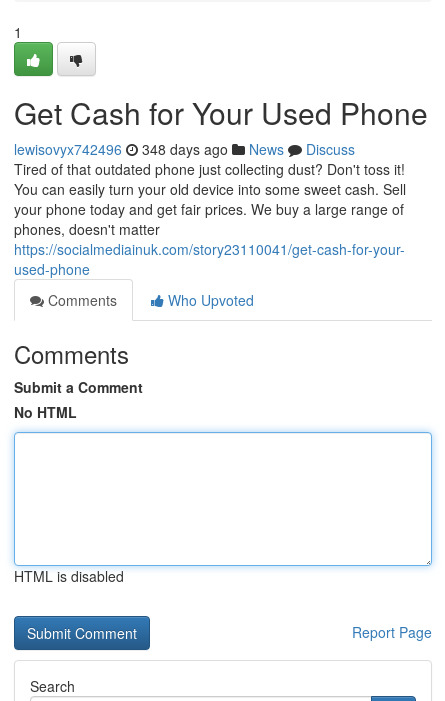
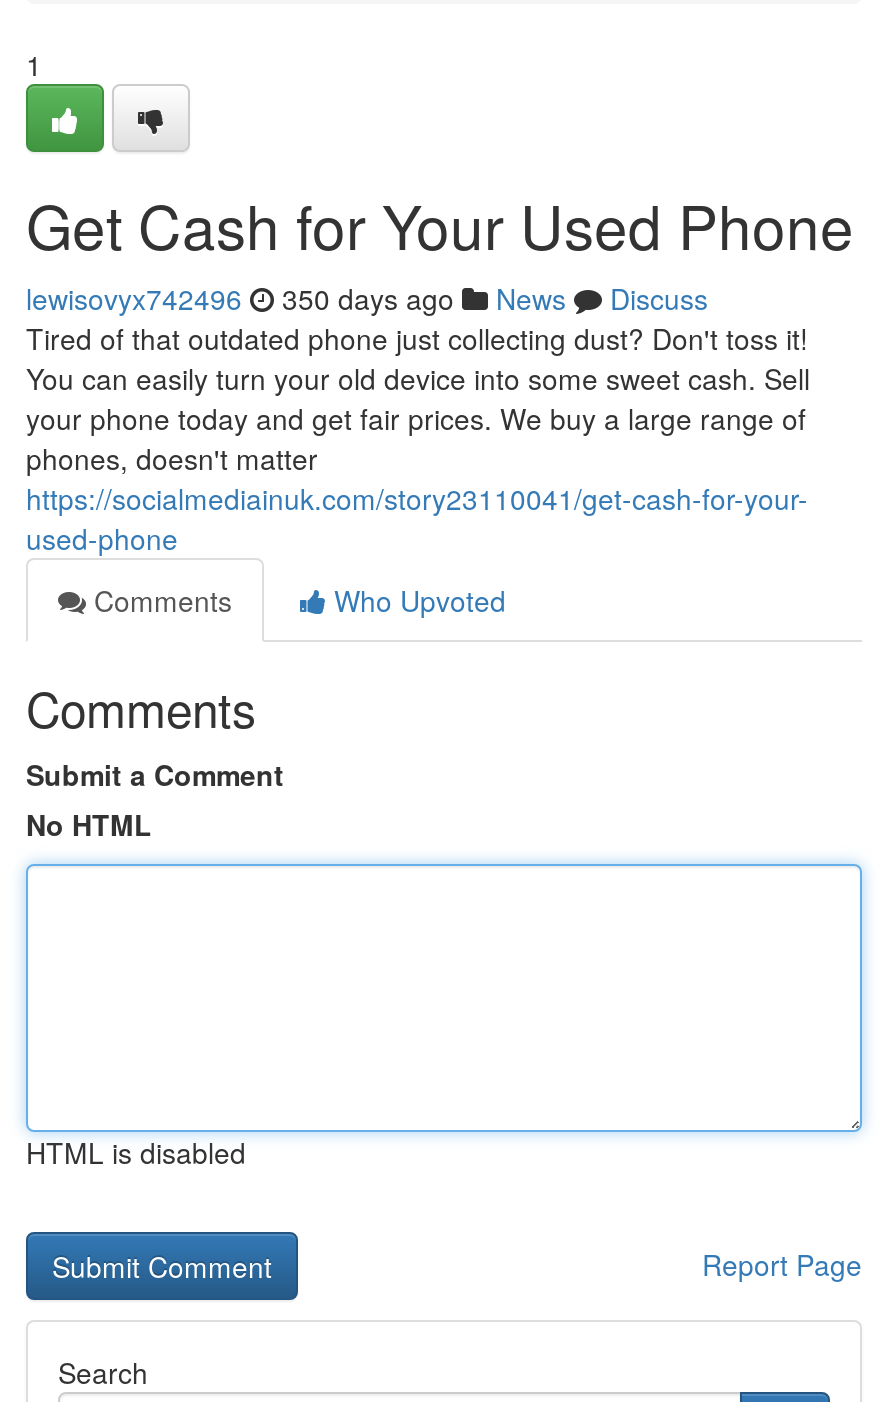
[14,139,355,159] lewisovyx742496 348 days ago News Discuss -> [26,278,708,318] lewisovyx742496 350 days ago News Discuss

